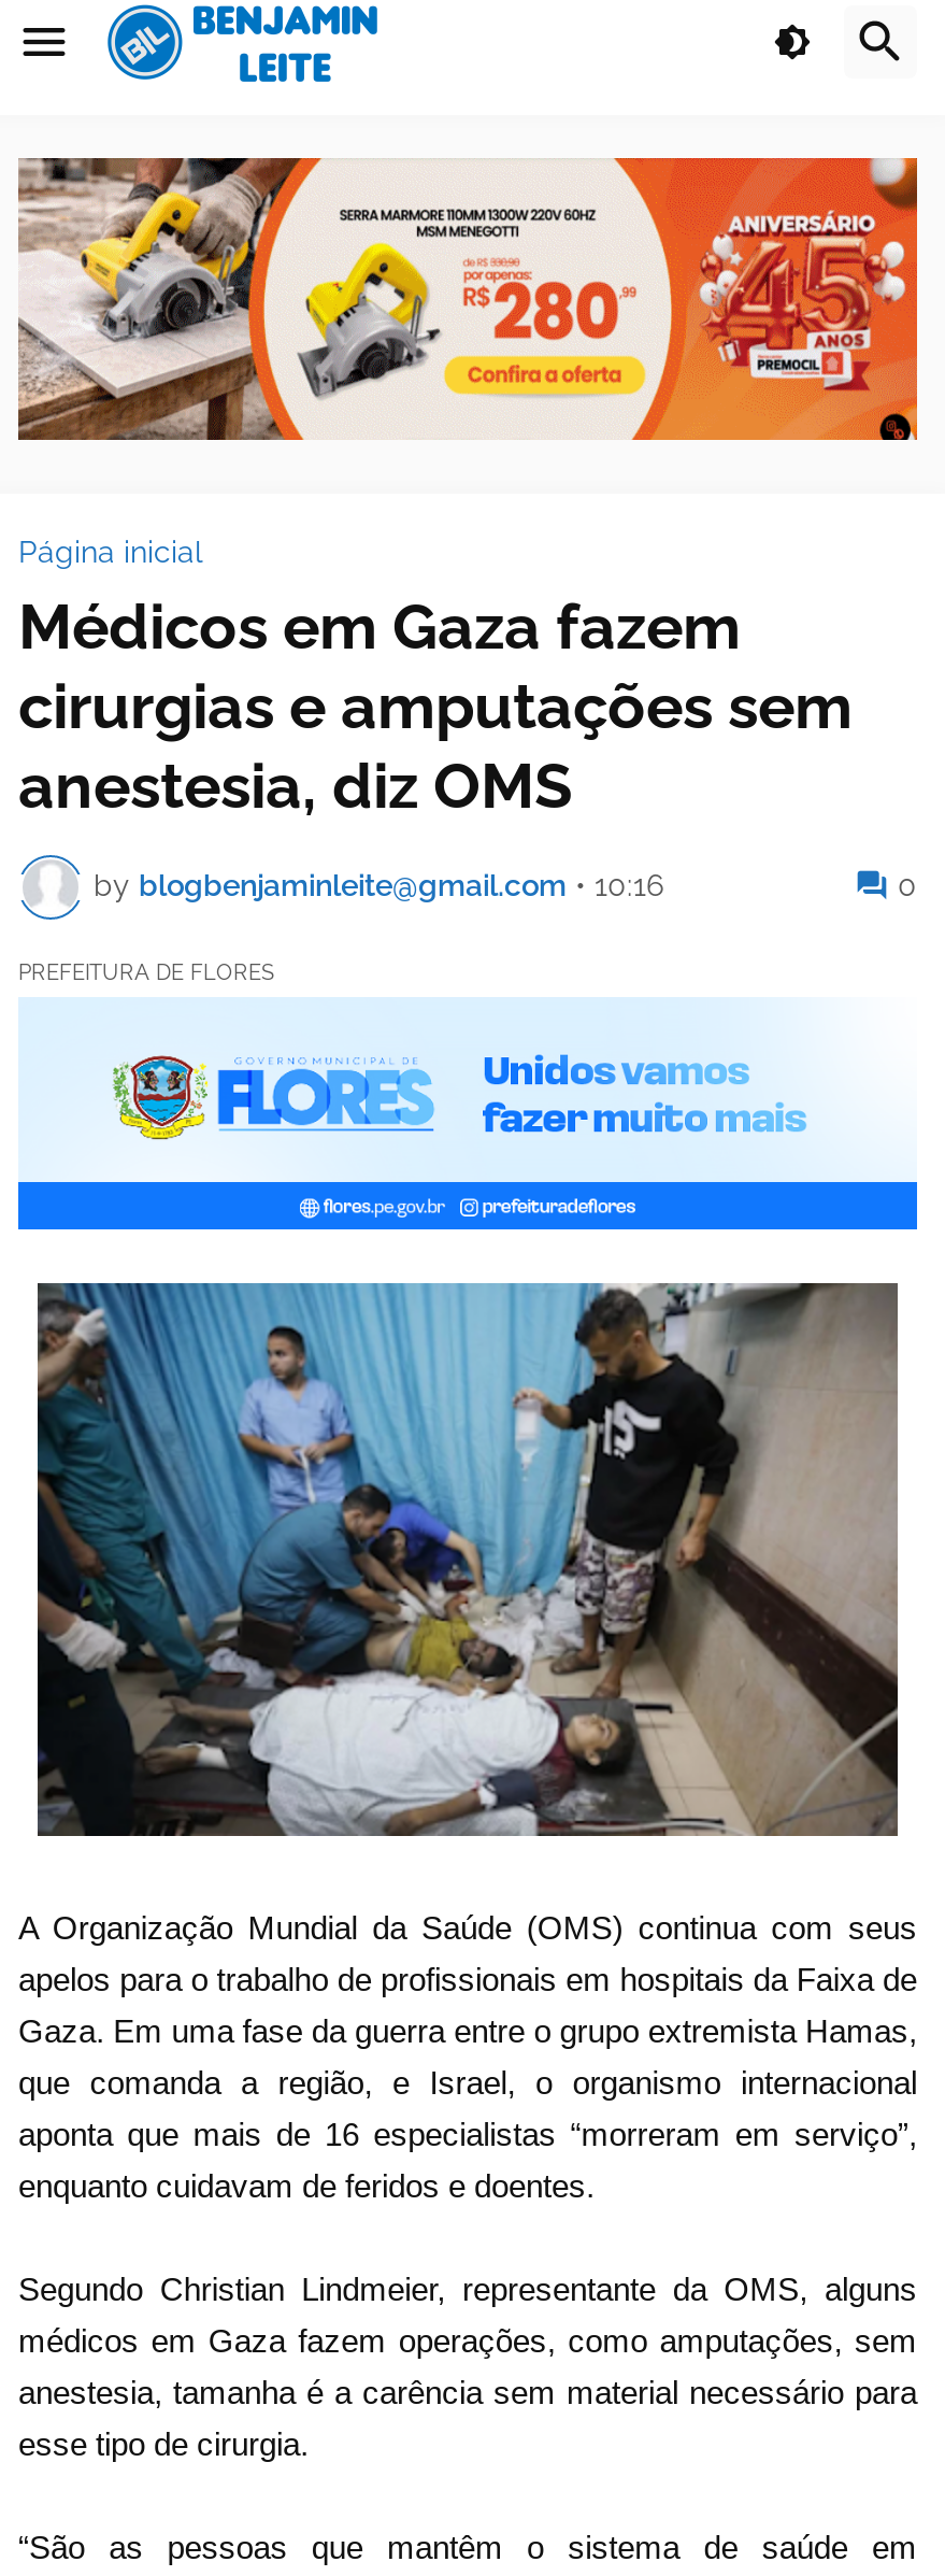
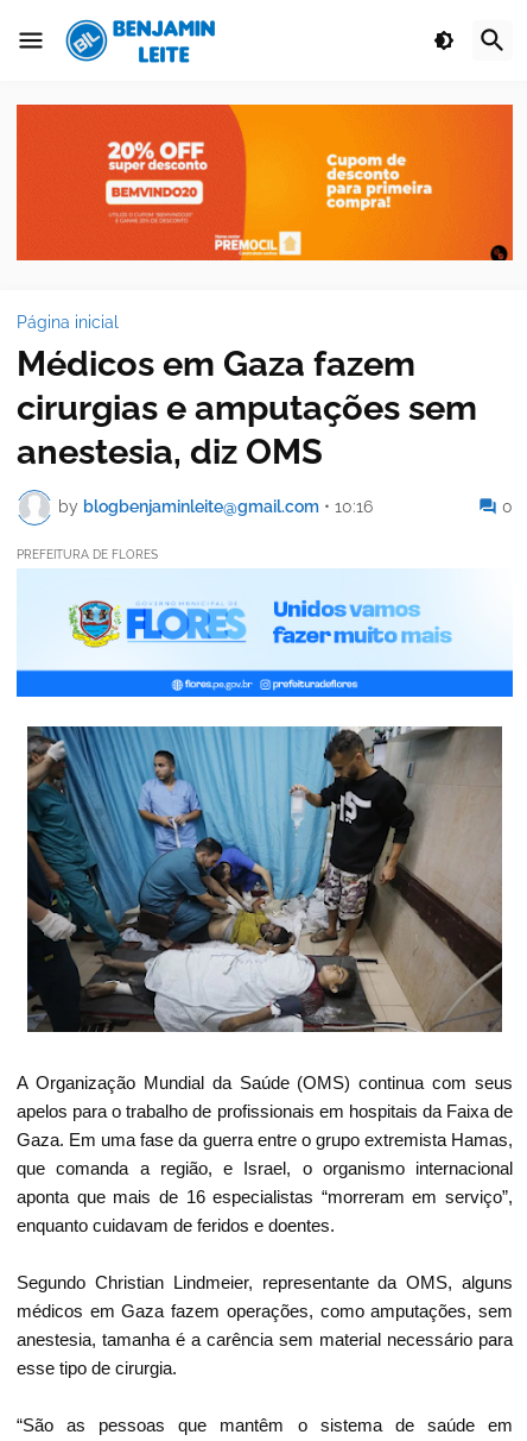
[16,156,919,442] [image] -> [15,103,514,262] [image]

